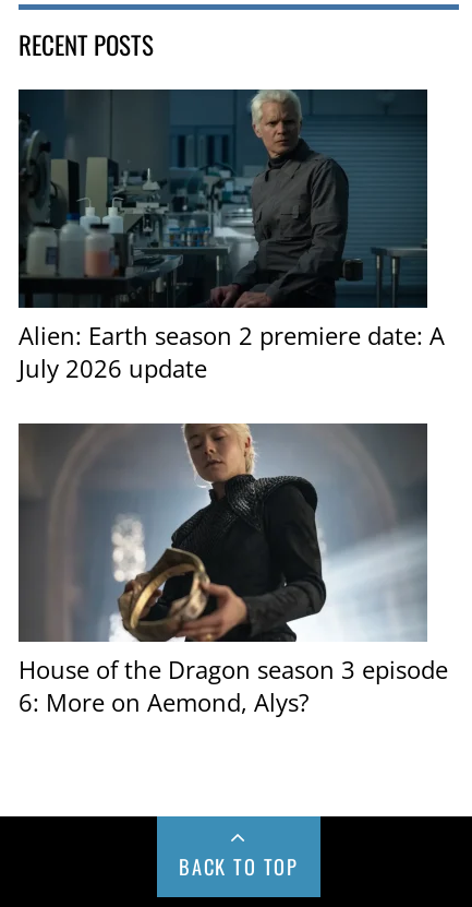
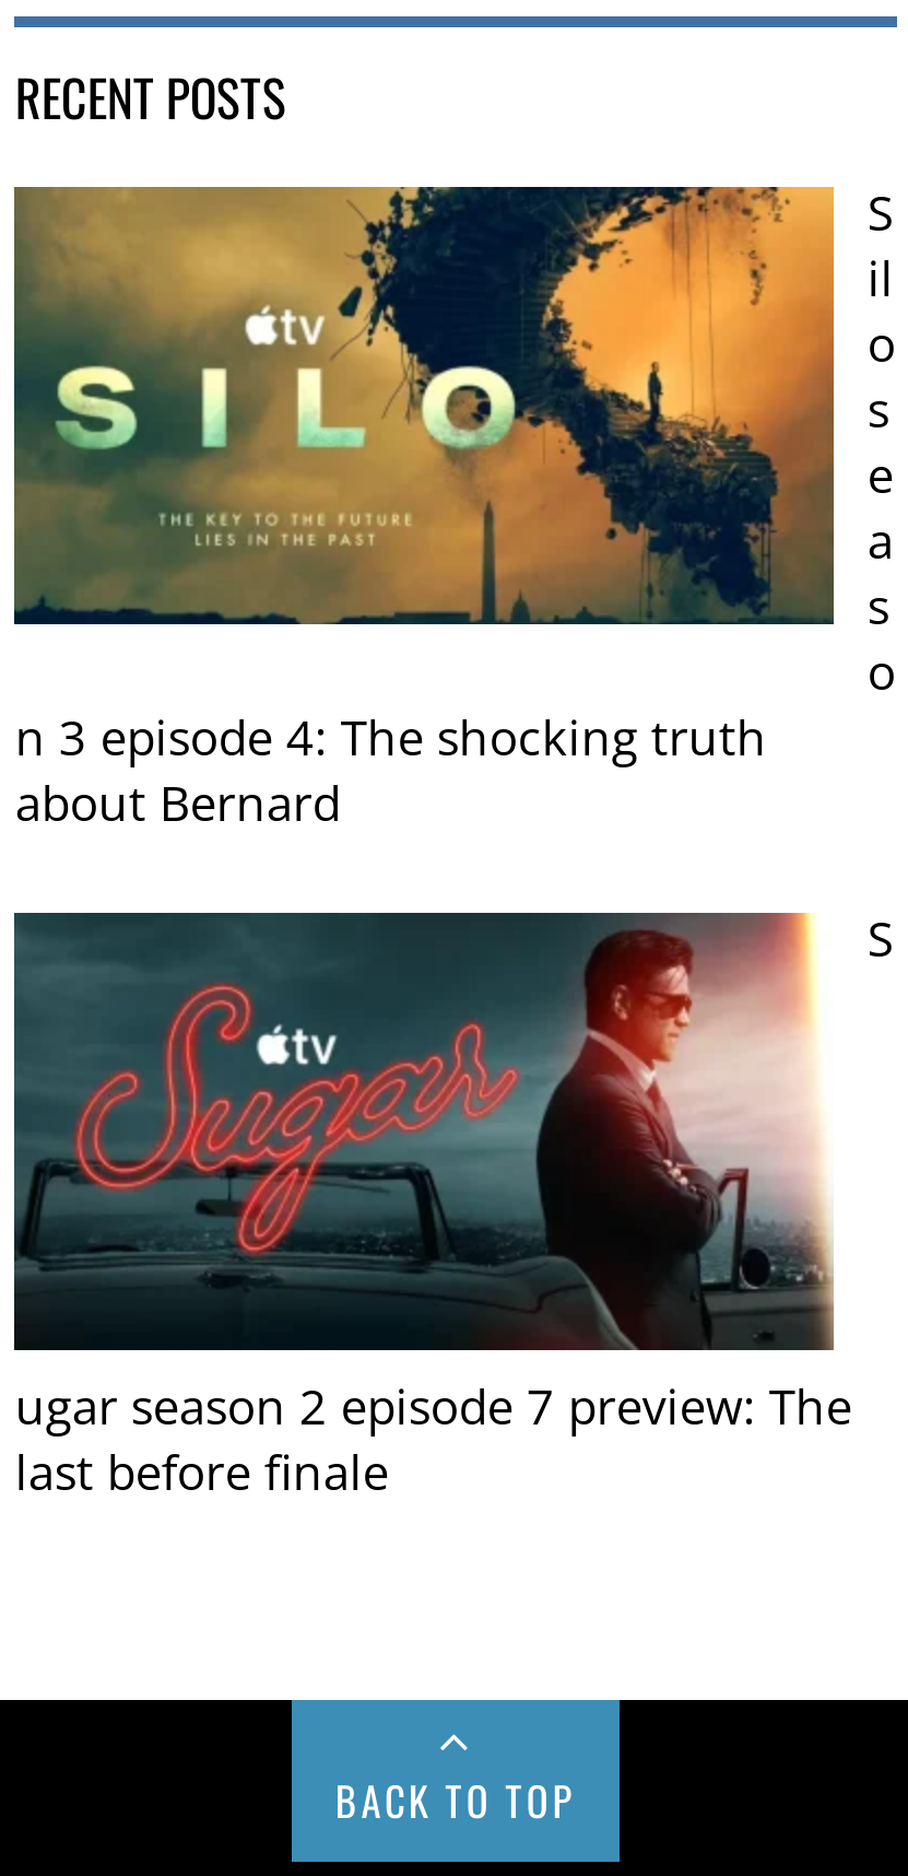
[19,88,445,385] [image] | Alien: Earth season 2 premiere date: A | July 2026 update -> [12,179,896,969] [image] | S | il | o | s | e | a | s | o | n 3 episode 4: The shocking truth | about Bernard | S
[19,422,448,718] [image] | House of the Dragon season 3 episode | 6: More on Aemond, Alys? -> [14,911,852,1502] [image] | ugar season 2 episode 7 preview: The | last before finale

